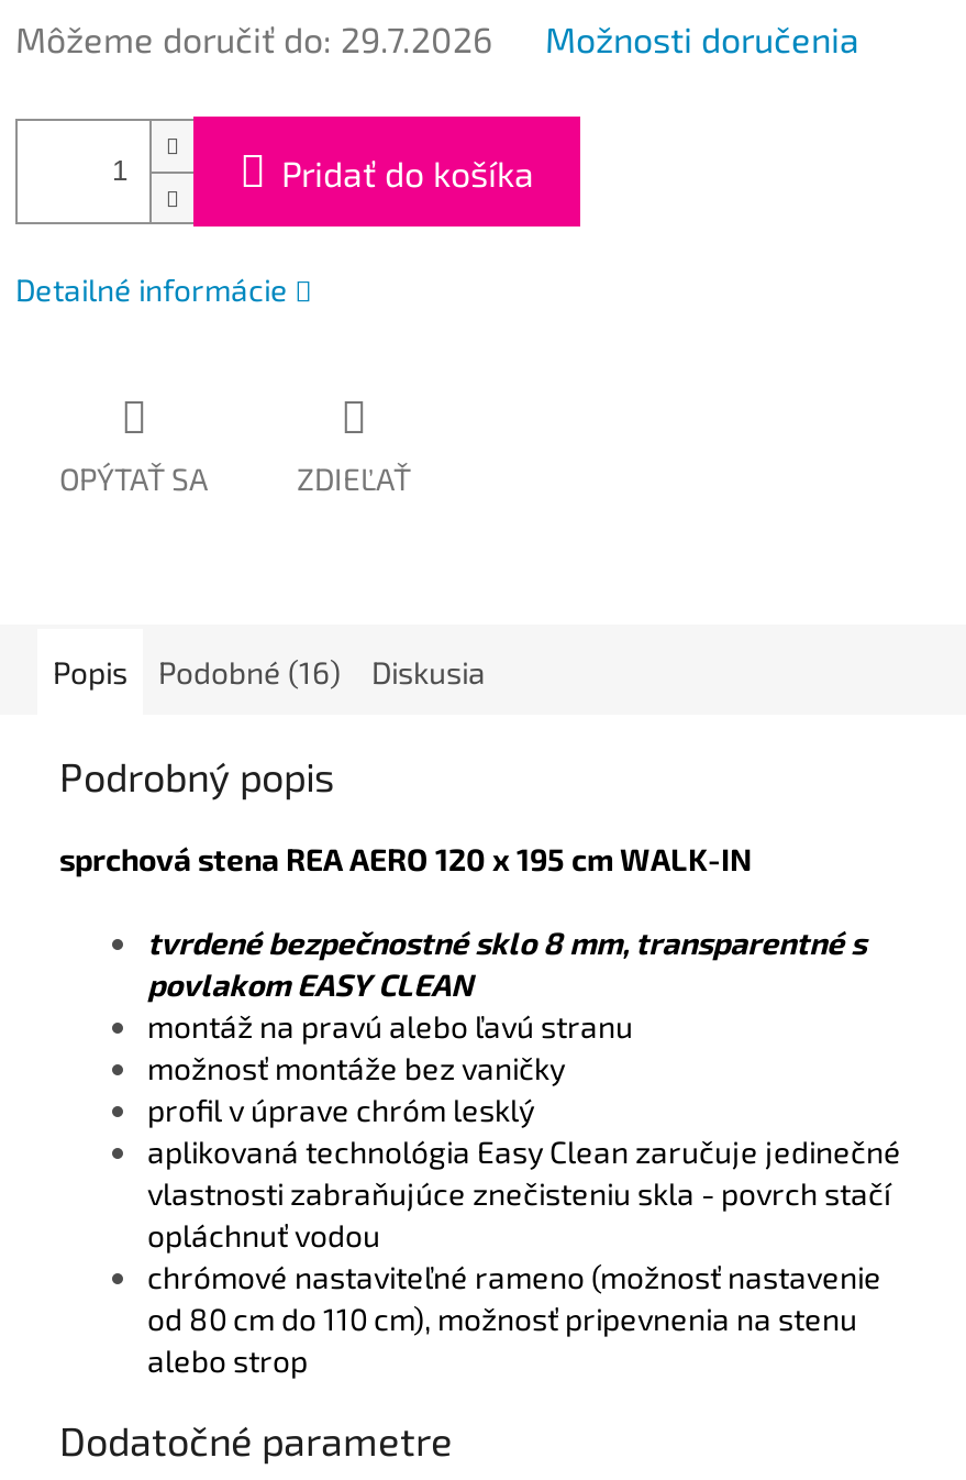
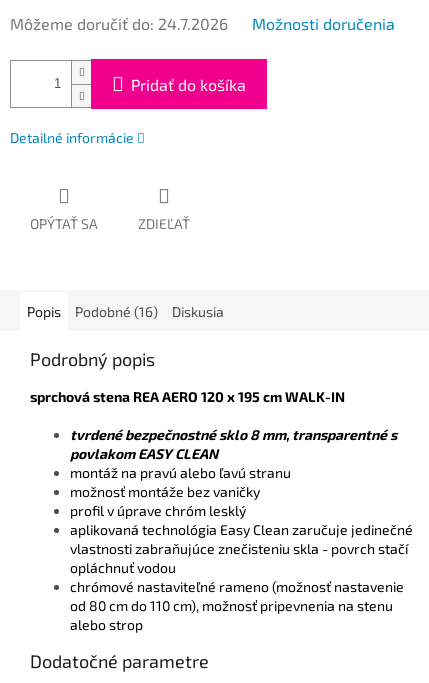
[15,17,492,59] Môžeme doručiť do: 29.7.2026 -> [10,14,228,33] Môžeme doručiť do: 24.7.2026

